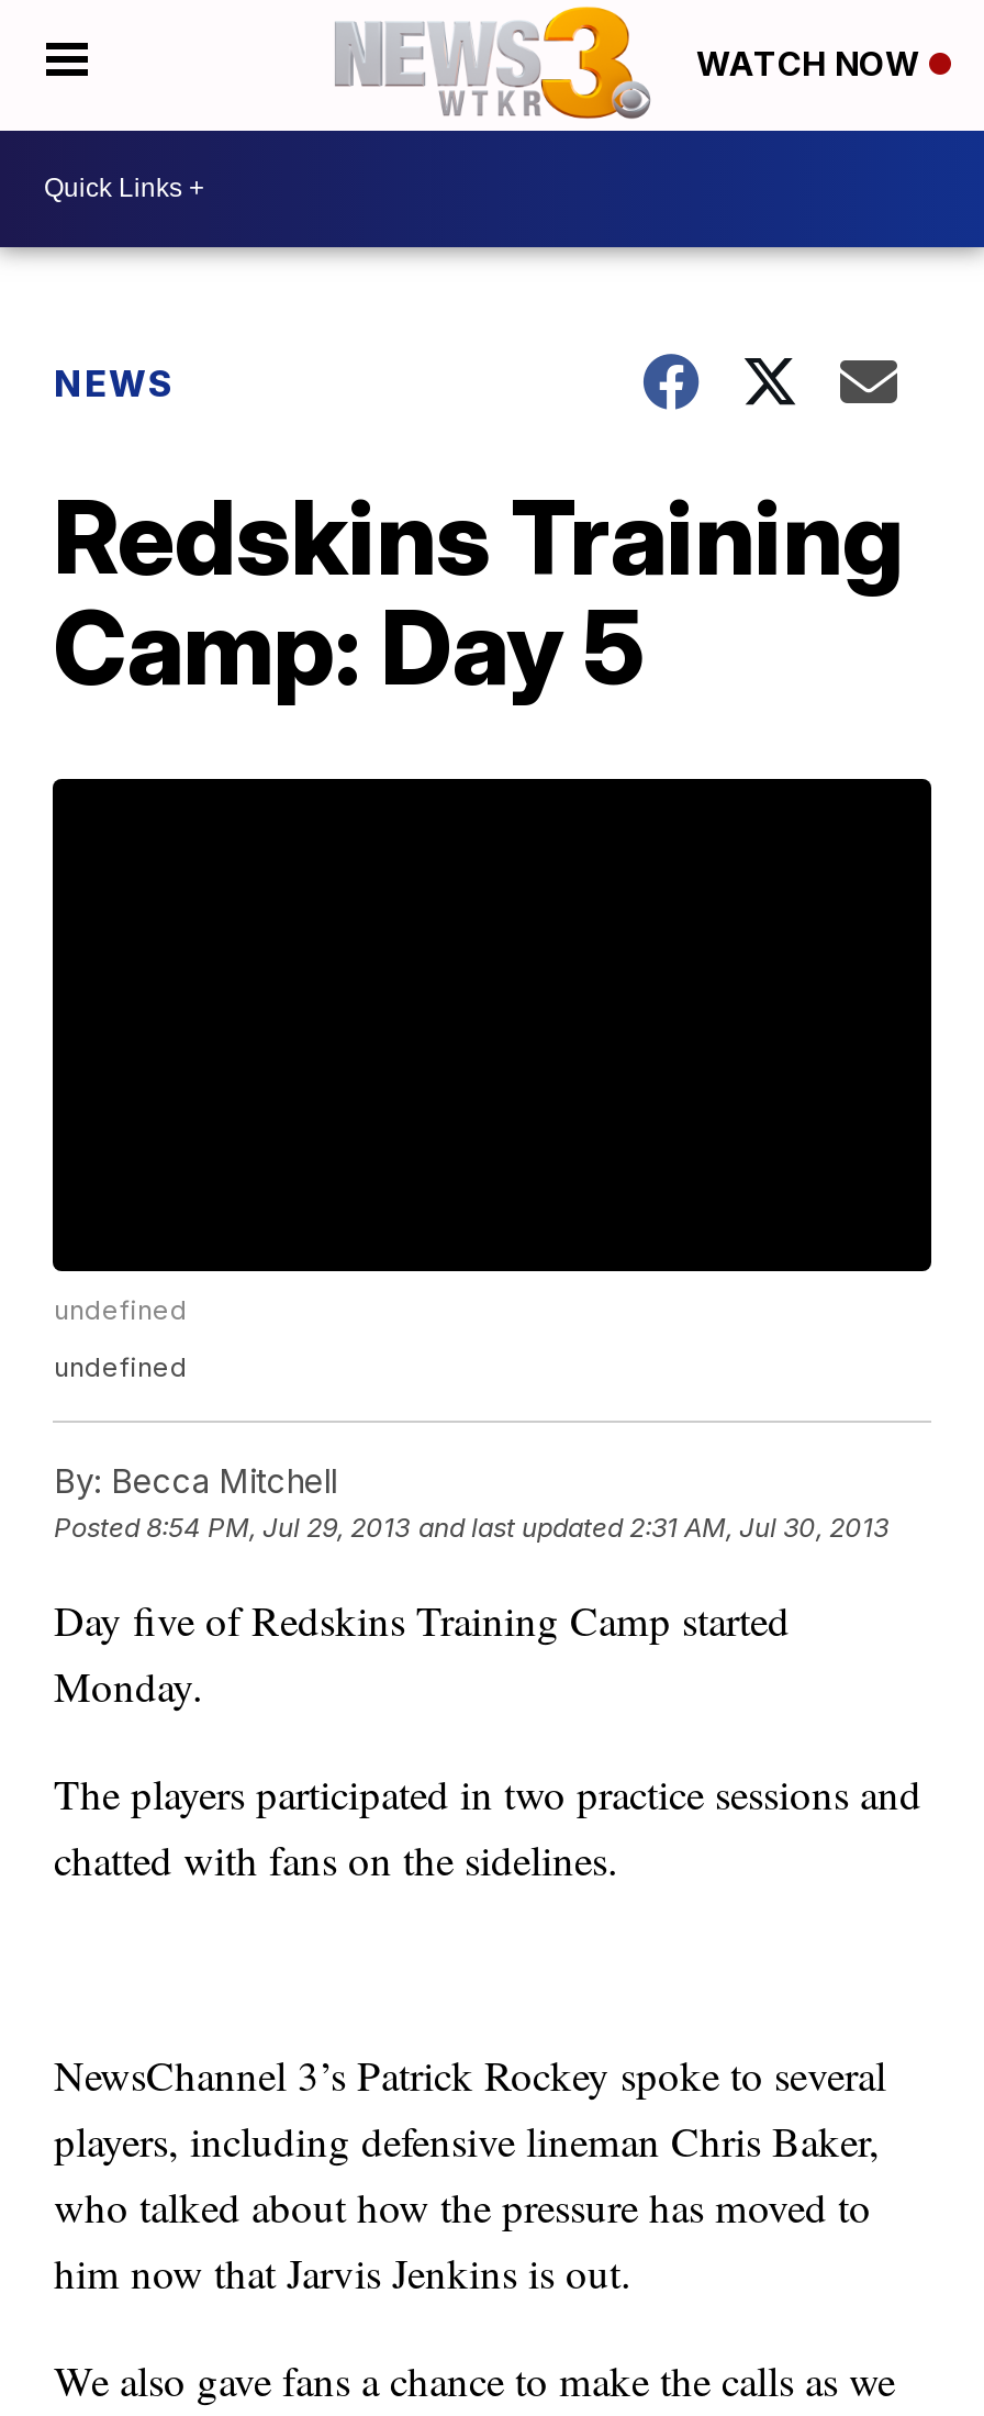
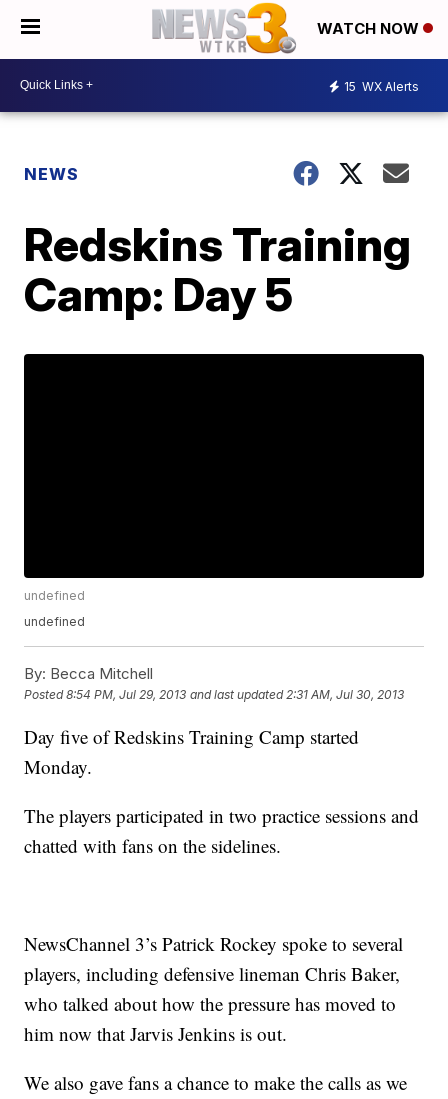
none -> [344,79,419,94] 15 WX Alerts

